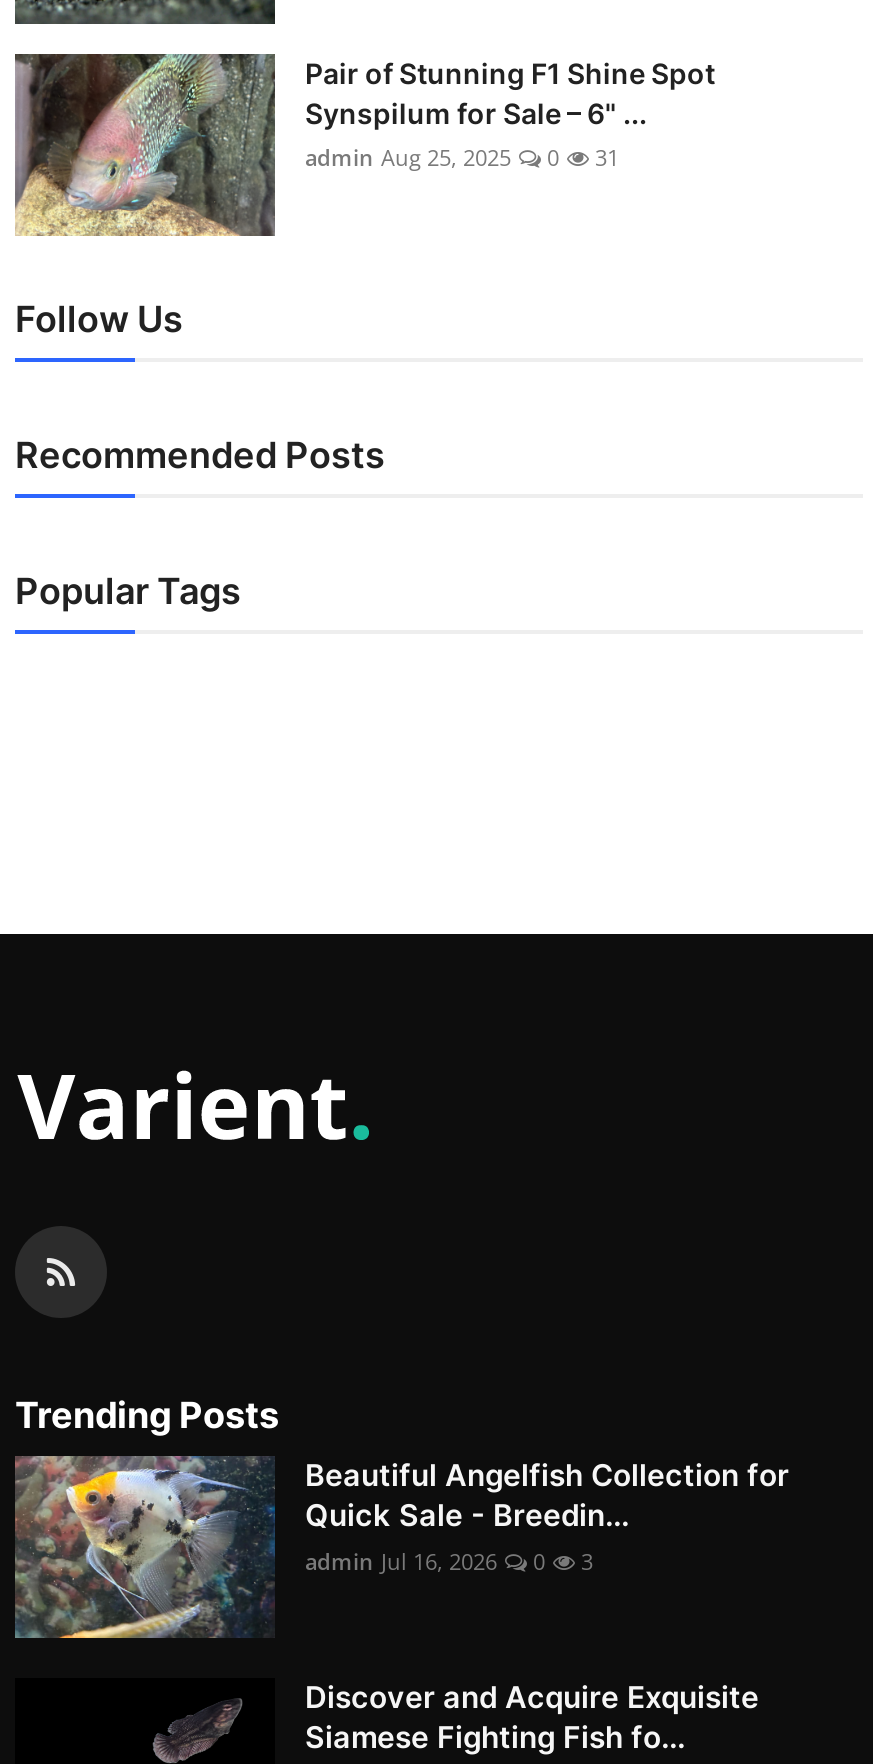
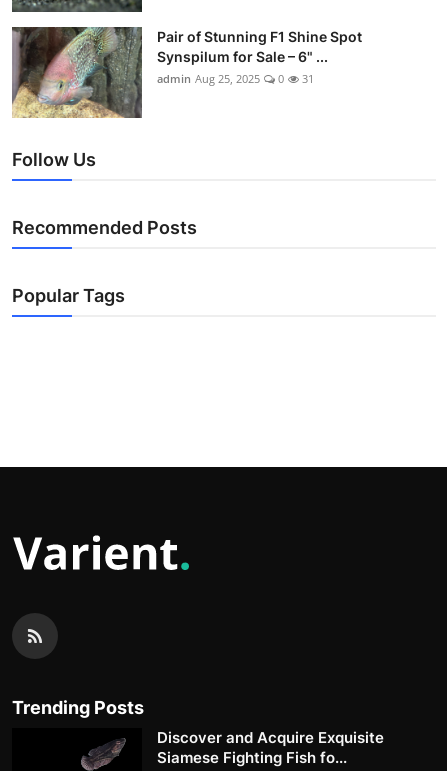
[13,1454,789,1640] [image] | Beautiful Angelfish Collection for | Quick Sale - Breedin... | admin Jul 16, 2026 | 0 | 3 -> none

